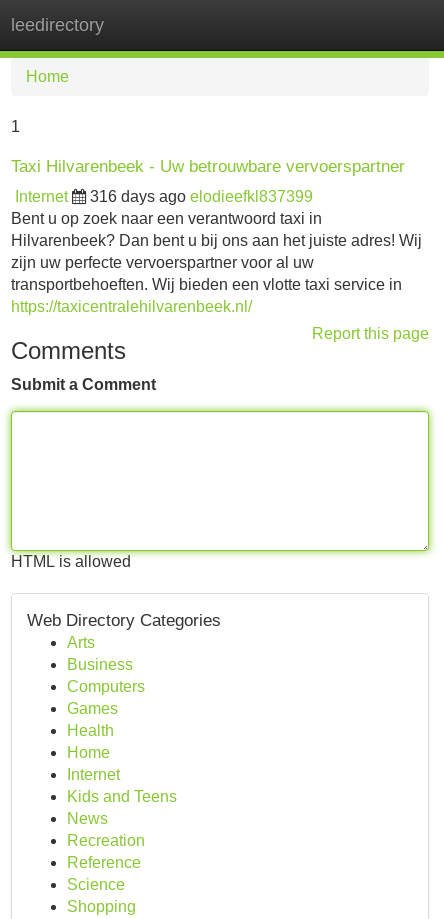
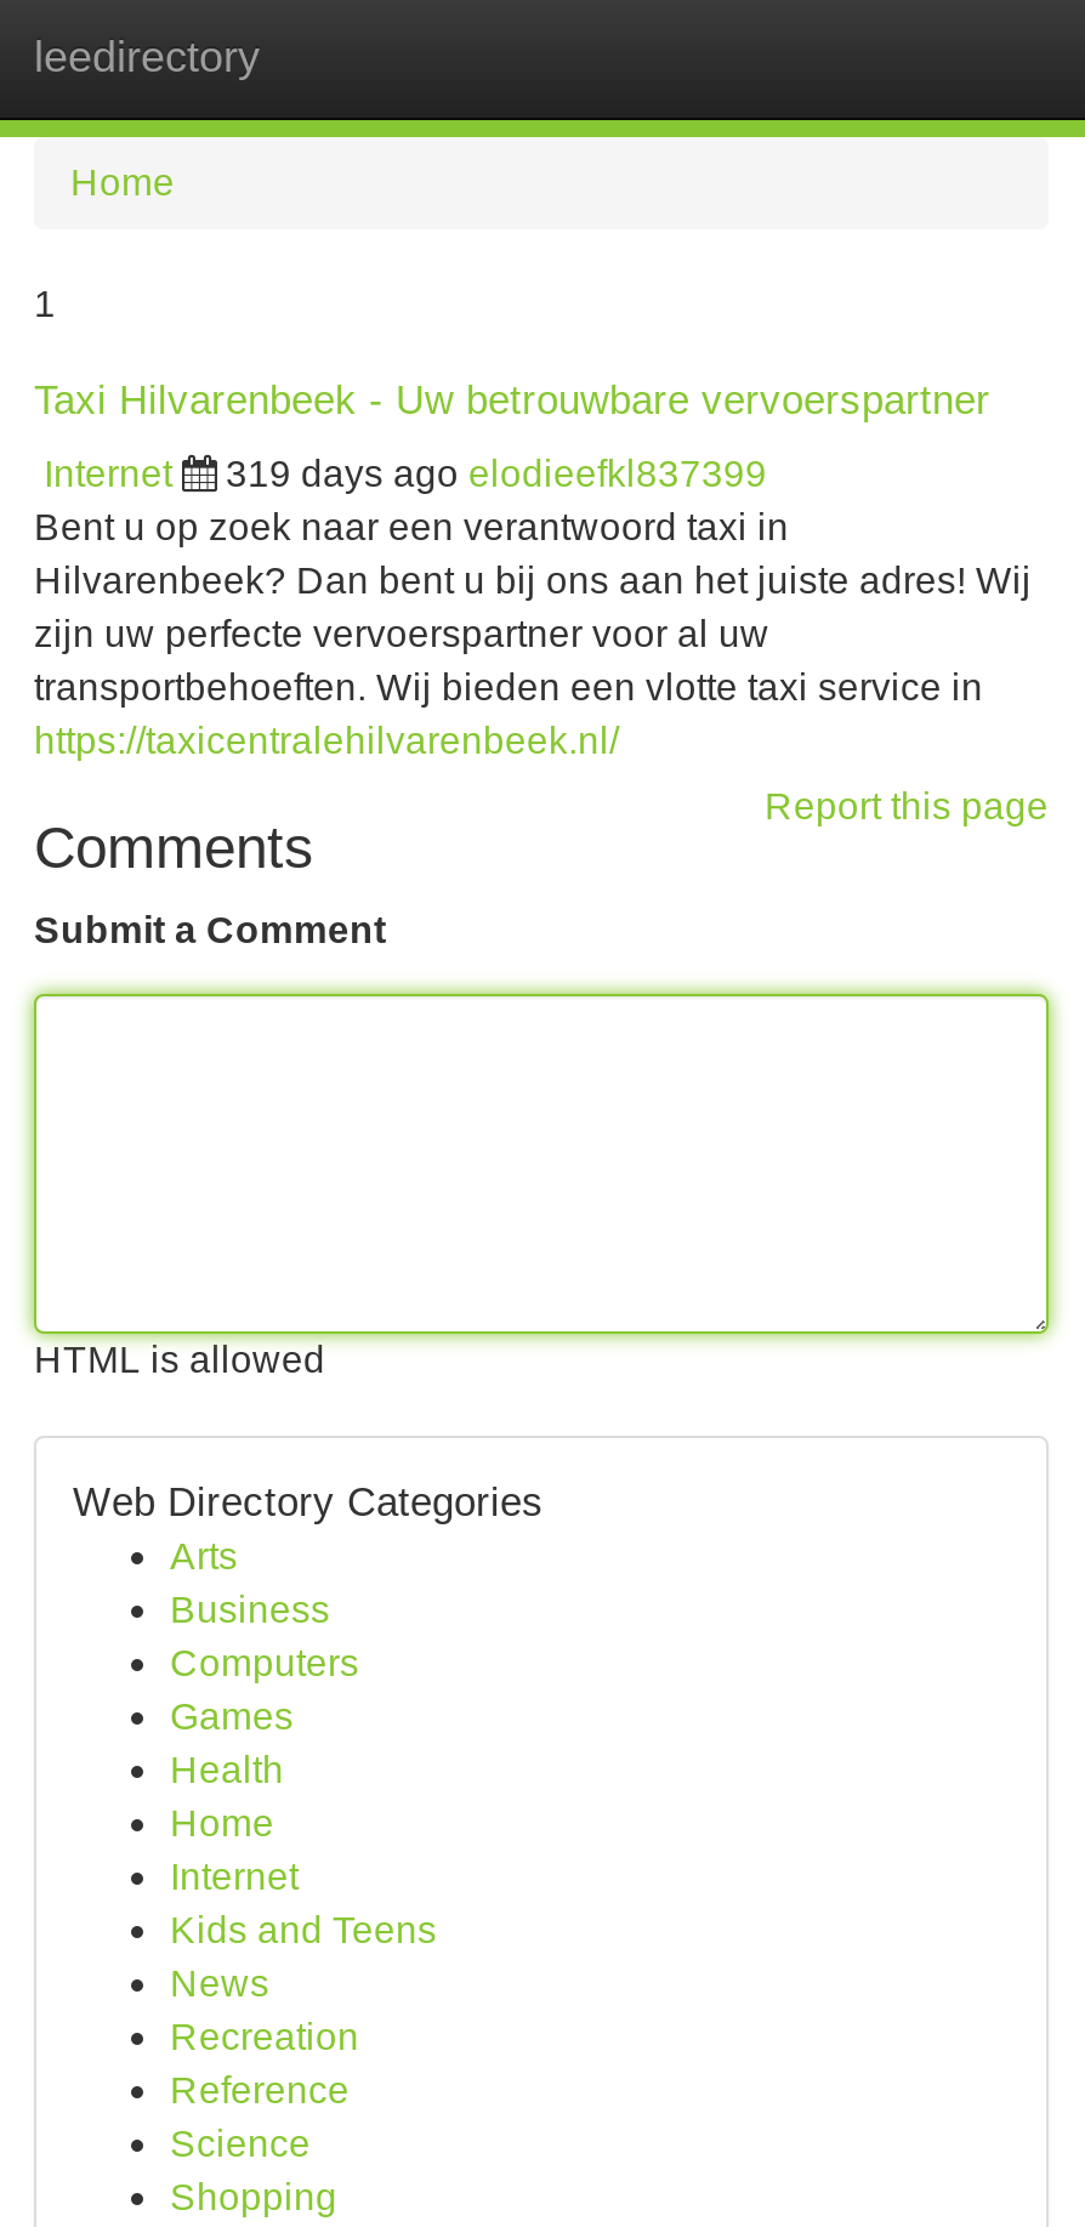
[90,188,313,205] 316 days ago elodieefkl837399 -> [226,453,767,494] 319 days ago elodieefkl837399

